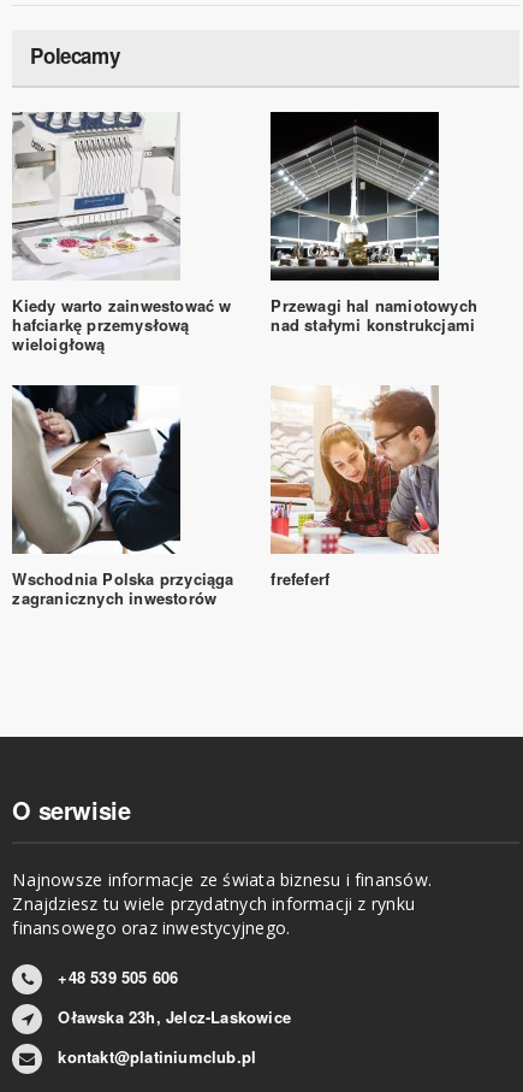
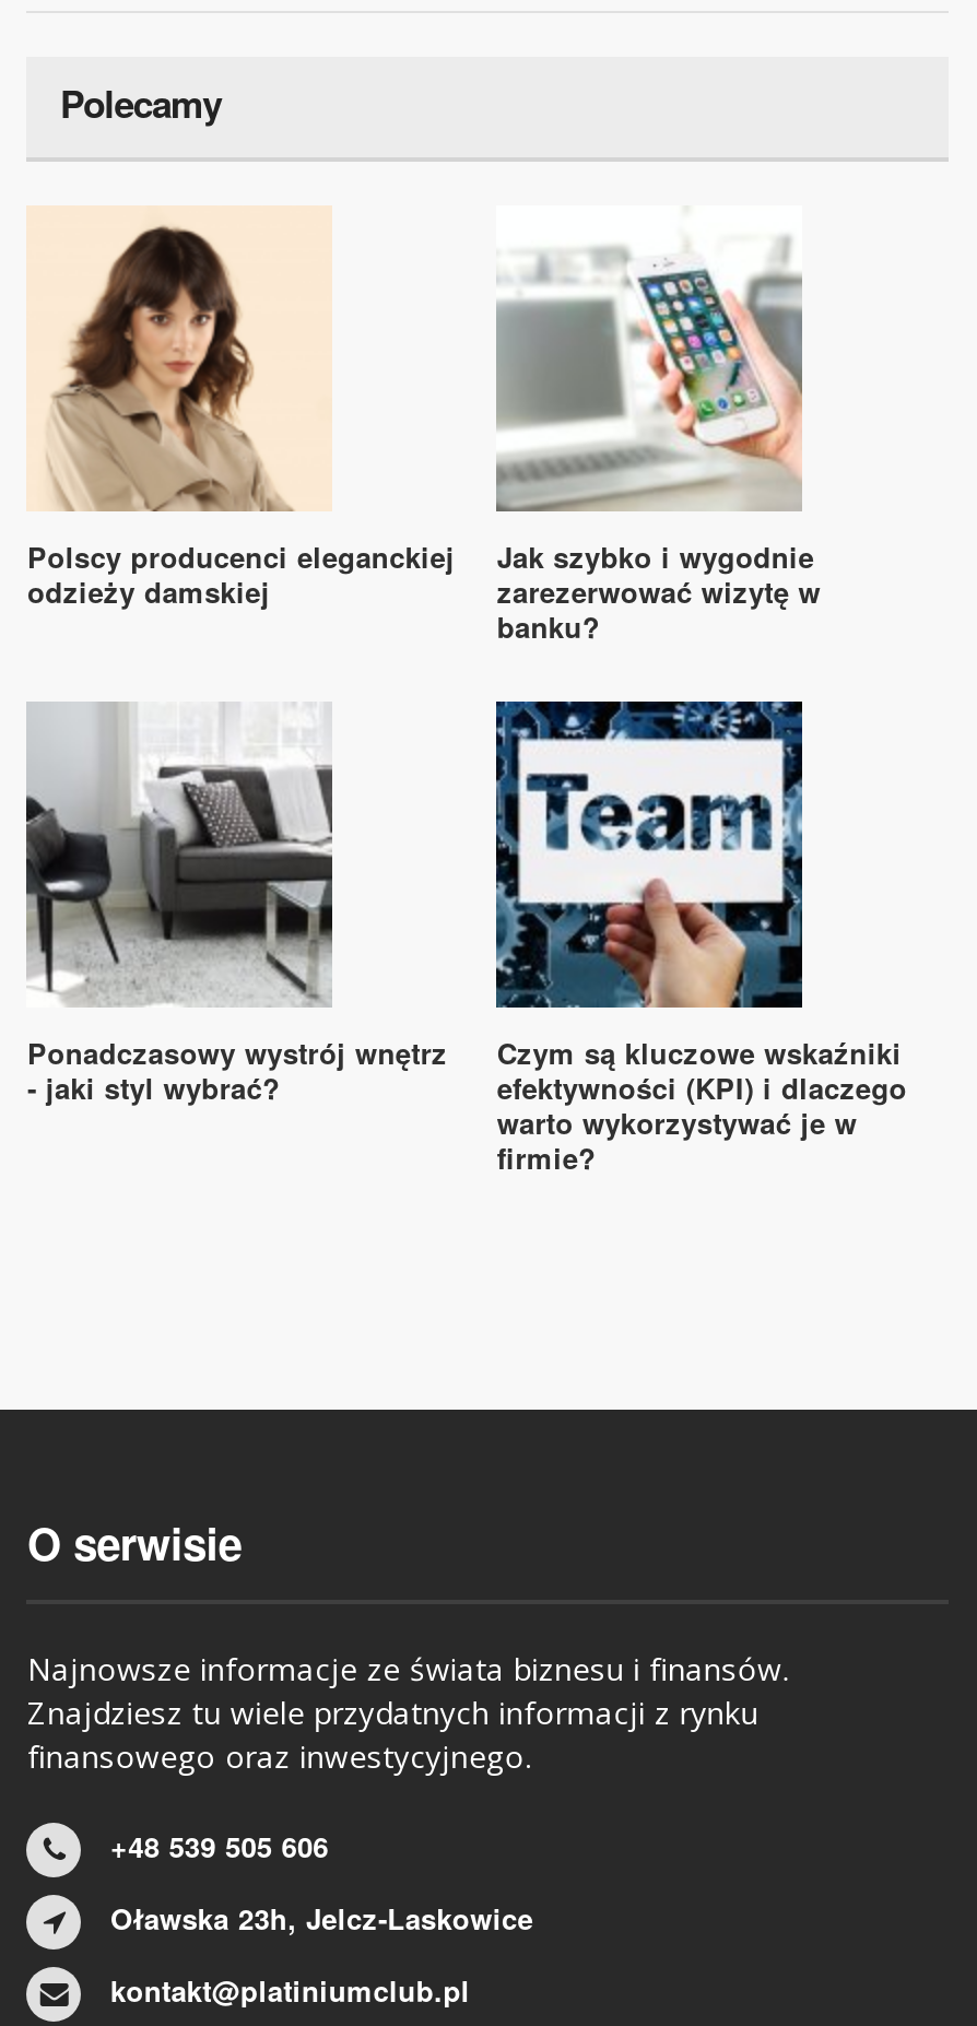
[11,111,231,356] [image] | Kiedy warto zainwestować w | hafciarkę przemysłową | wieloigłową -> [27,210,455,613] [image] | Polscy producenci eleganckiej | odzieży damskiej
[269,111,477,337] [image] | Przewagi hal namiotowych | nad stałymi konstrukcjami -> [496,236,821,648] [image] | Jak szybko i wygodnie | zarezerwować wizytę w | banku?
[12,384,234,610] [image] | Wschodnia Polska przyciąga | zagranicznych inwestorów -> [26,734,447,1109] [image] | Ponadczasowy wystrój wnętrz | - jaki styl wybrać?
[269,385,439,591] [image] | frefeferf -> [494,699,907,1179] [image] | Czym są kluczowe wskaźniki | efektywności (KPI) i dlaczego | warto wykorzystywać je w | firmie?

